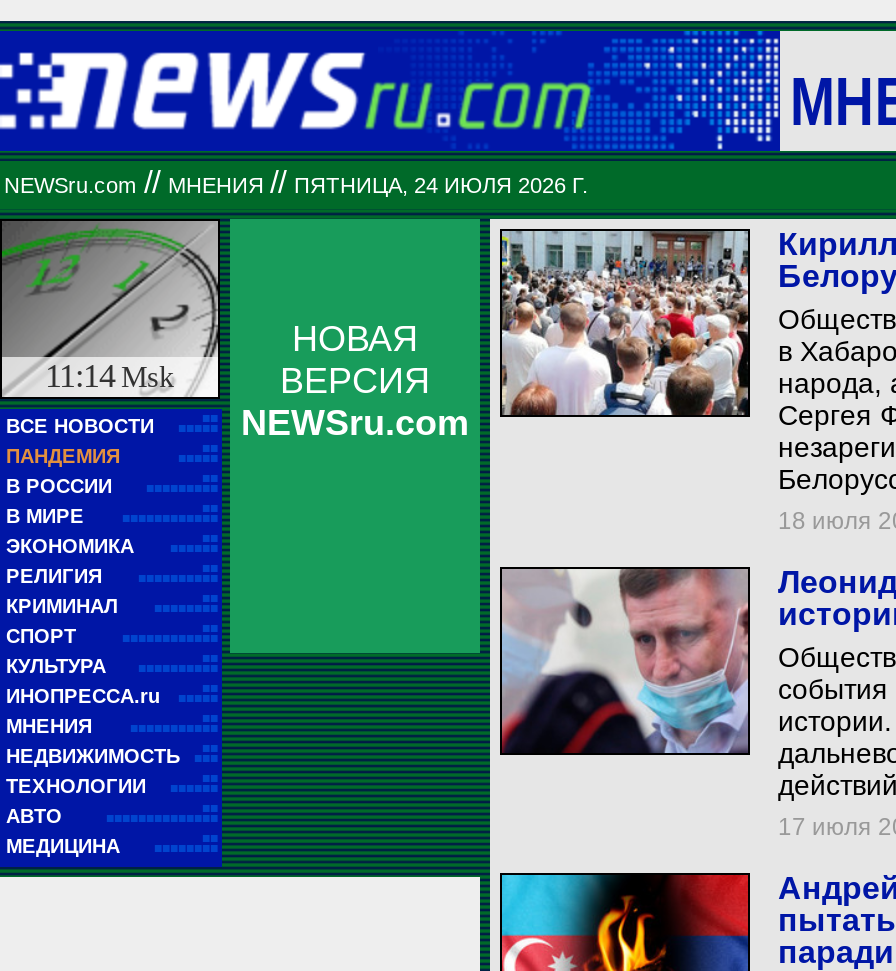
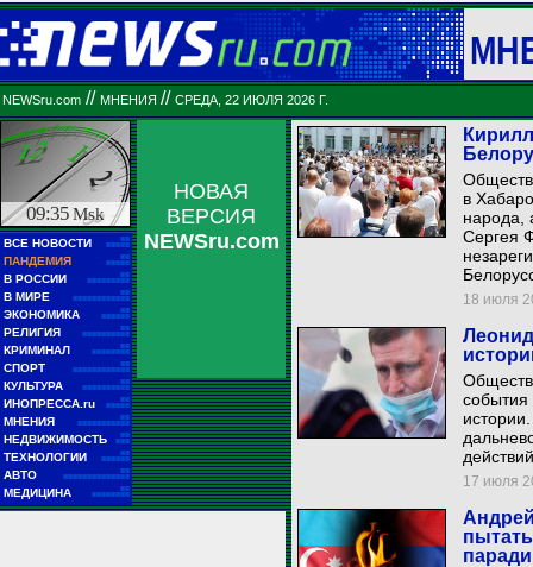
[4,165,588,199] NEWSru.com // МНЕНИЯ // ПЯТНИЦА, 24 ИЮЛЯ 2026 Г. -> [2,88,328,108] NEWSru.com // МНЕНИЯ // СРЕДА, 22 ИЮЛЯ 2026 Г.
[45,357,175,395] 11:14Msk -> [26,202,105,225] 09:35Msk

